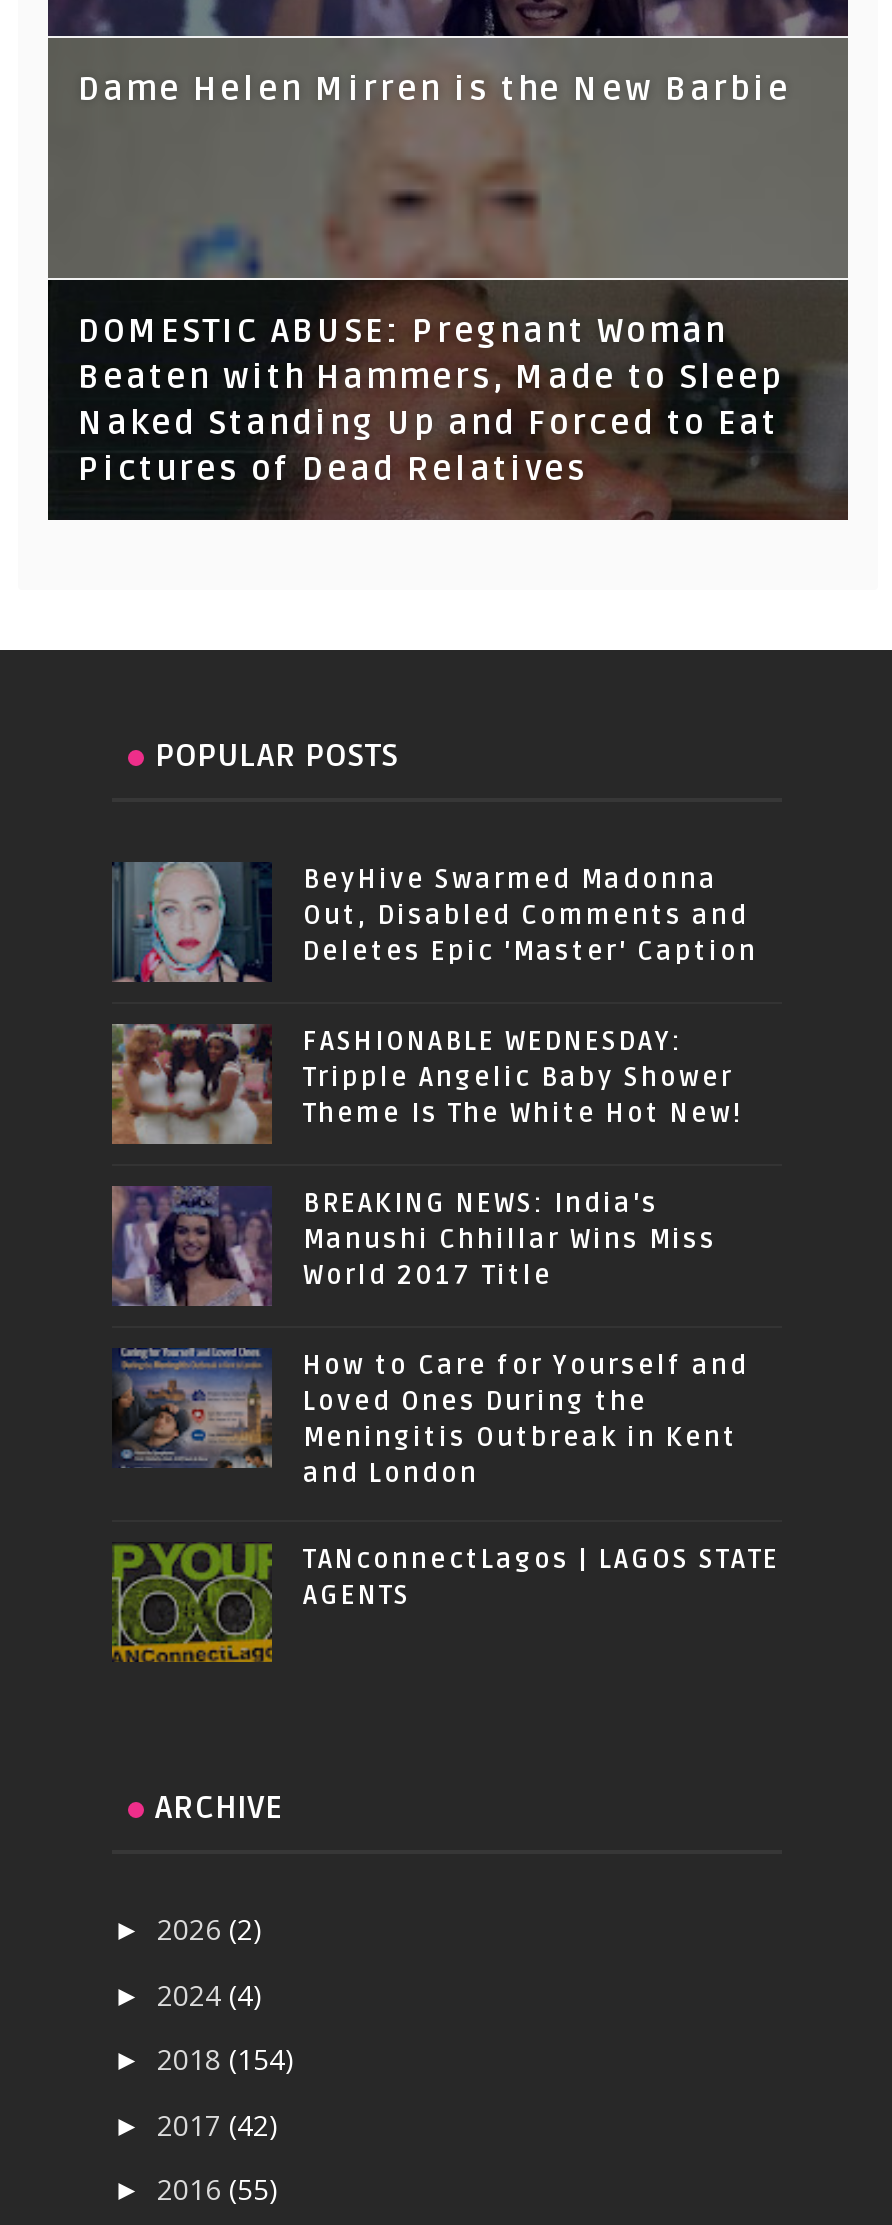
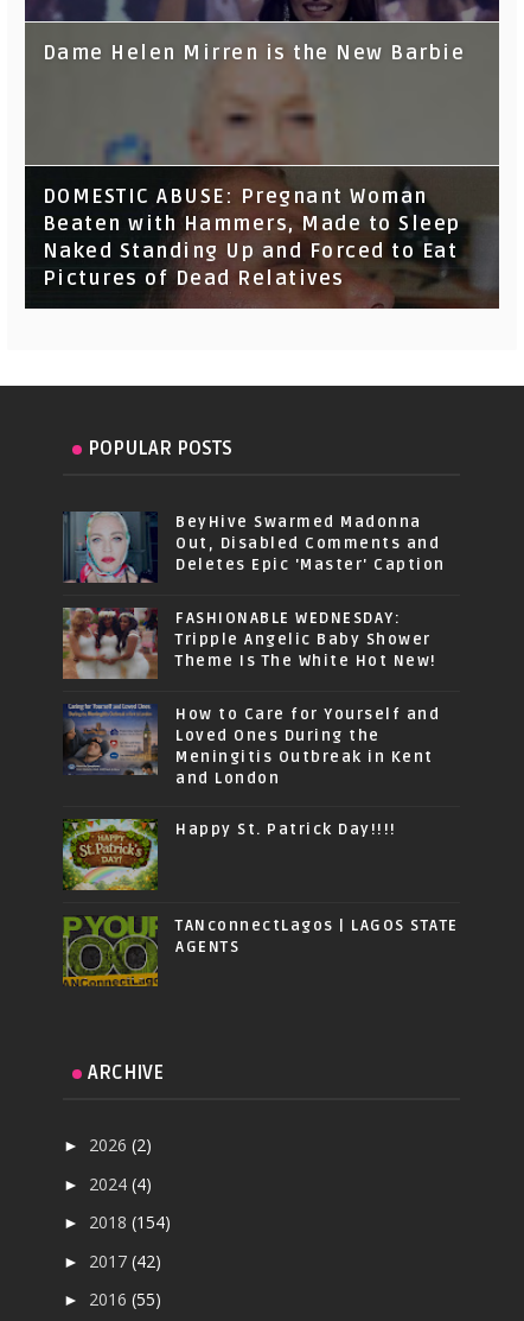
[112,1188,717,1306] [image] | BREAKING NEWS: India's | Manushi Chhillar Wins Miss | World 2017 Title -> none
moved [110,1344,749,1490] -> [62,701,440,788]: [image] | How to Care for Yourself and | Loved Ones During the | Meningitis Outbreak in Kent | and London
none -> [62,818,397,891] [image] | Happy St. Patrick Day!!!!

